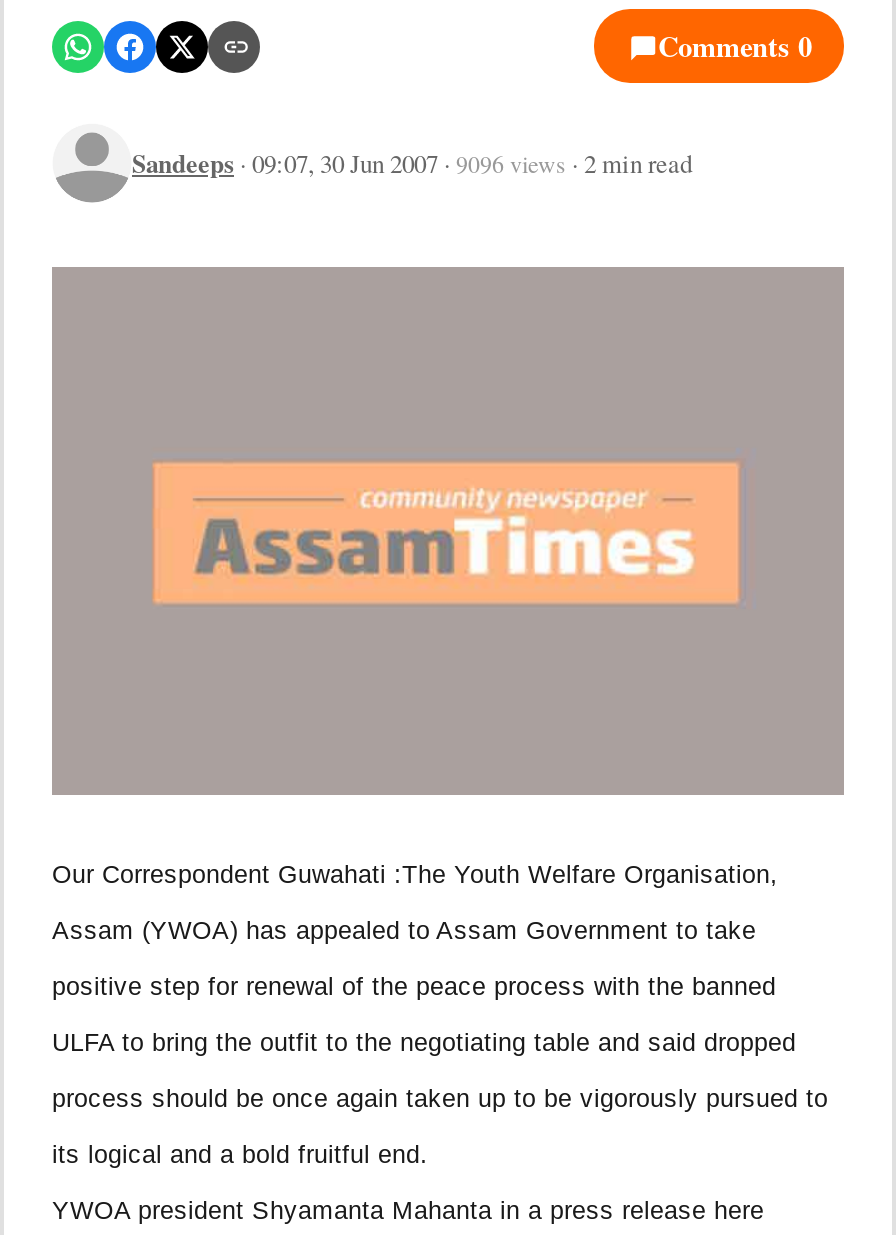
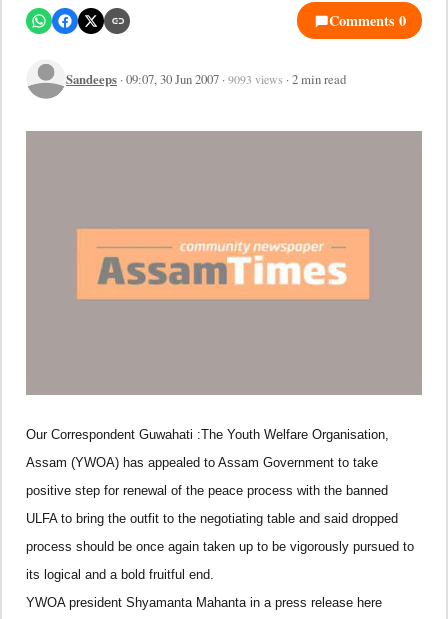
[132,145,692,181] Sandeeps · 09:07, 30 Jun 2007 · 9096 views · 2 min read -> [66,70,346,88] Sandeeps · 09:07, 30 Jun 2007 · 9093 views · 2 min read

